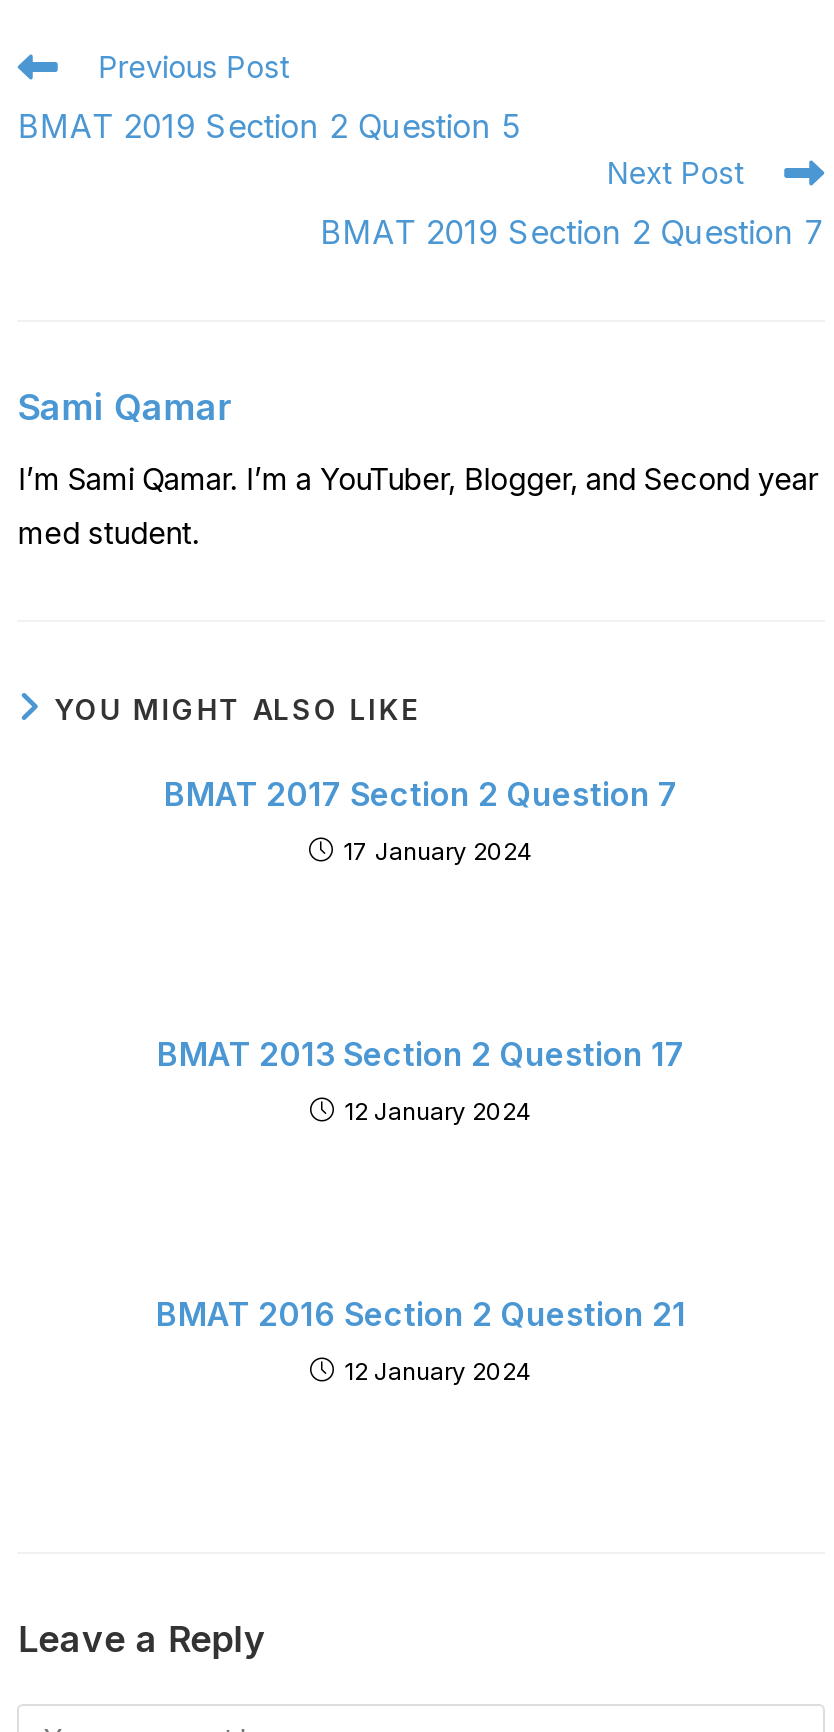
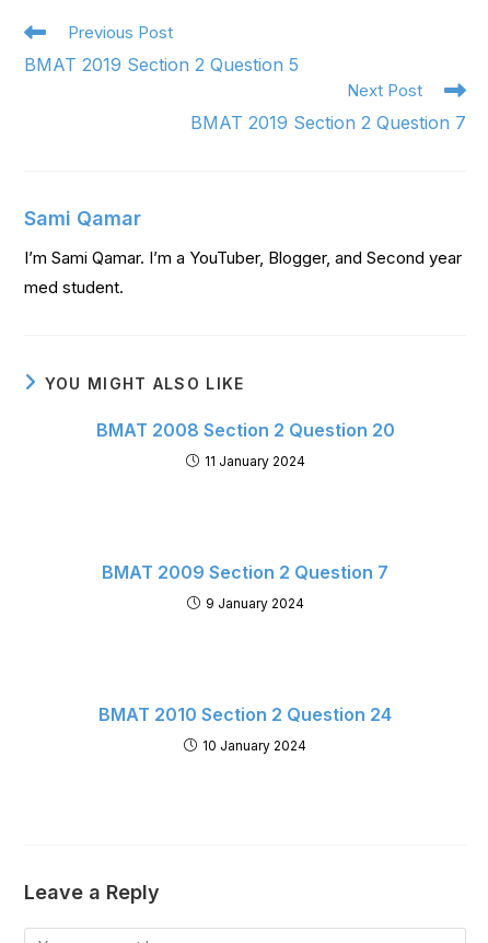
[164,773,678,813] BMAT 2017 Section 2 Question 7 -> [96,419,394,441] BMAT 2008 Section 2 Question 20
[343,835,533,865] 17 January 2024 -> [204,453,305,469] 11 January 2024
[157,1033,685,1073] BMAT 2013 Section 2 Question 17 -> [102,561,388,583] BMAT 2009 Section 2 Question 7
[344,1095,532,1125] 12 January 2024 -> [205,595,304,611] 9 January 2024
[156,1293,686,1333] BMAT 2016 Section 2 Question 21 -> [98,703,392,725] BMAT 2010 Section 2 Question 24
[344,1355,532,1385] 12 January 2024 -> [202,737,306,753] 10 January 2024

